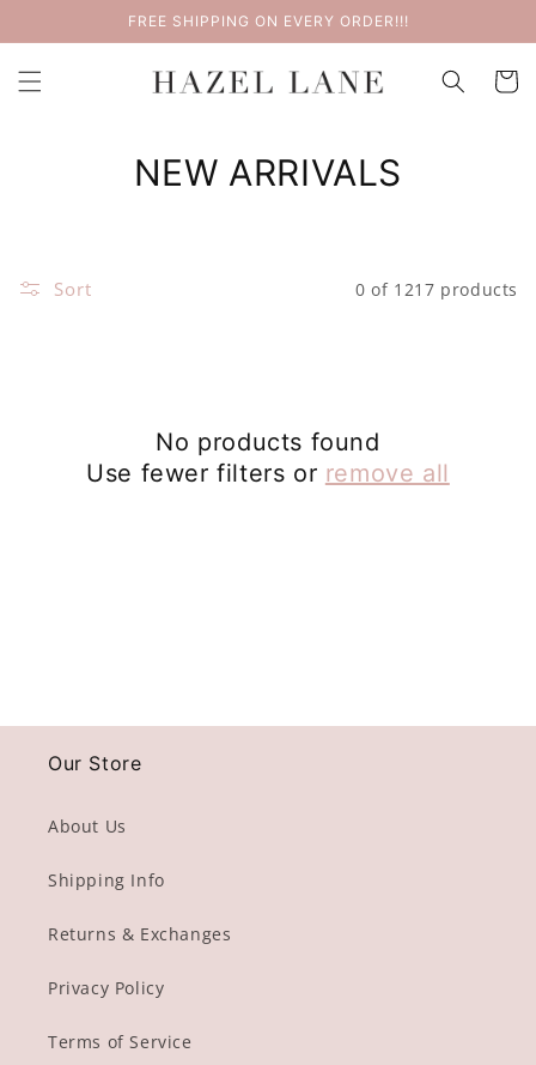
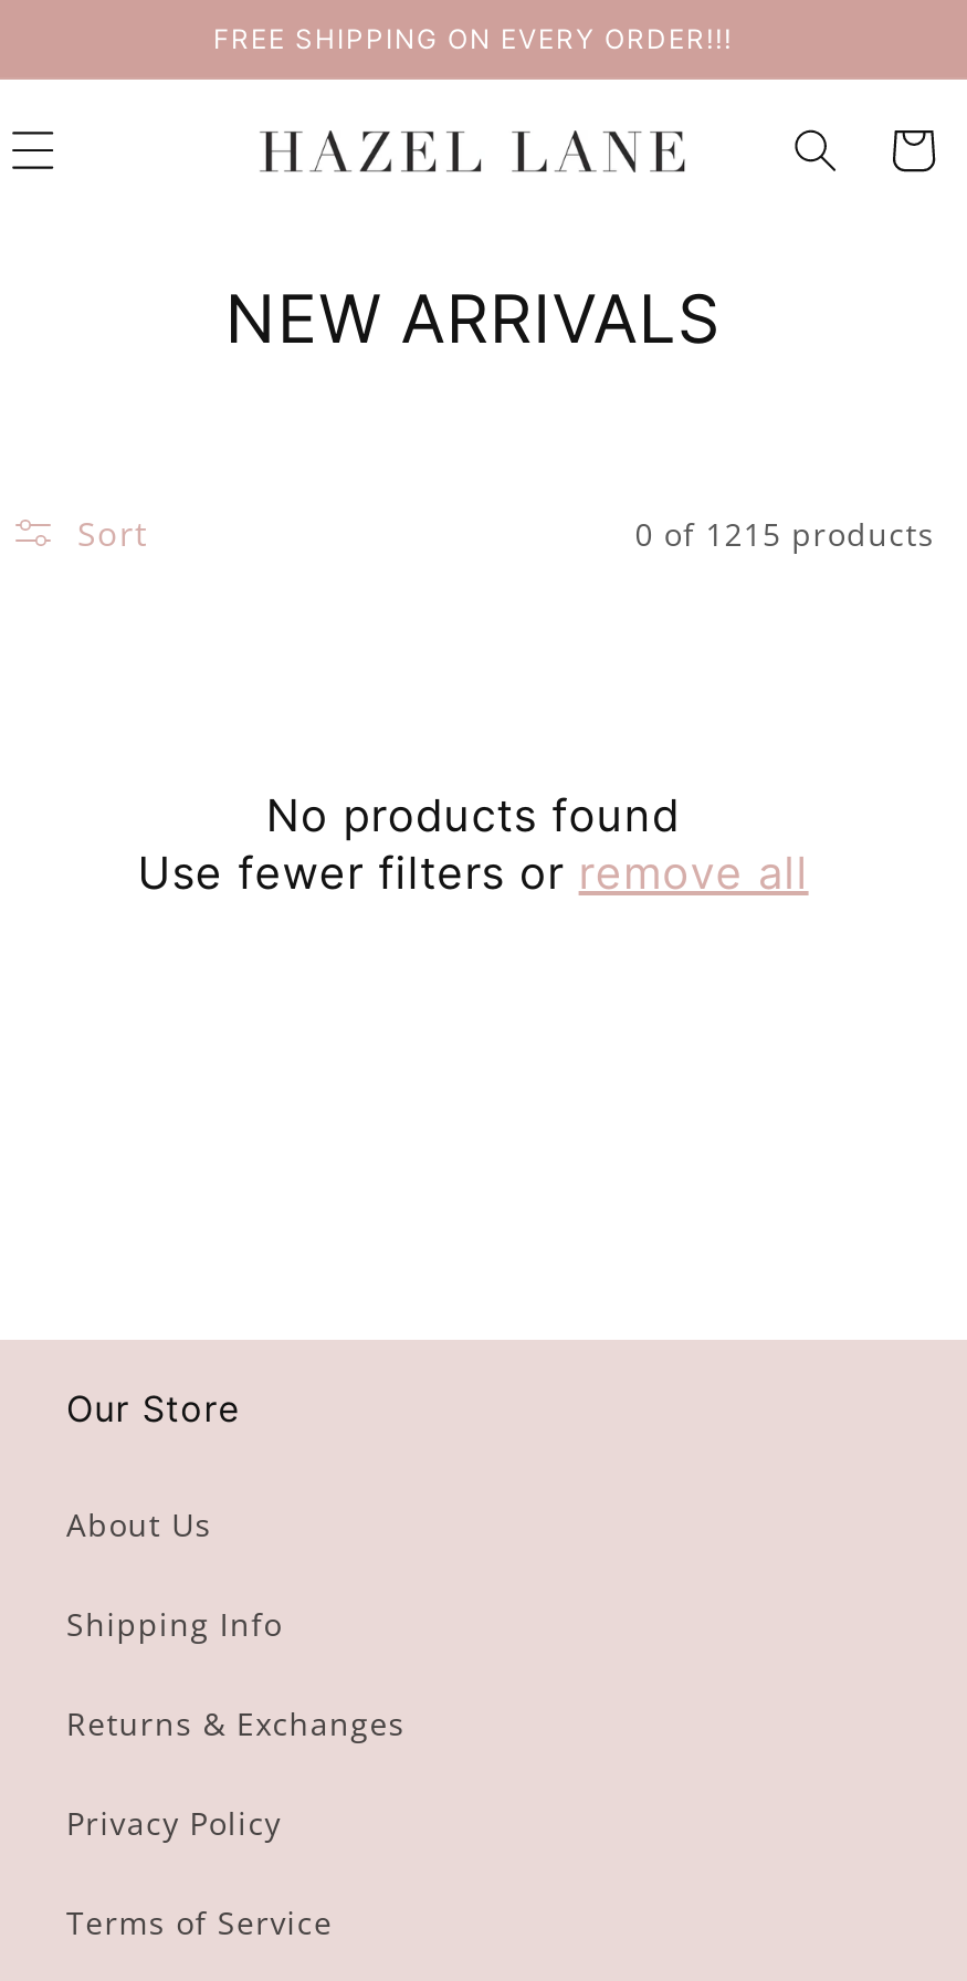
[356,277,518,300] 0 of 1217 products -> [635,512,935,554] 0 of 1215 products

